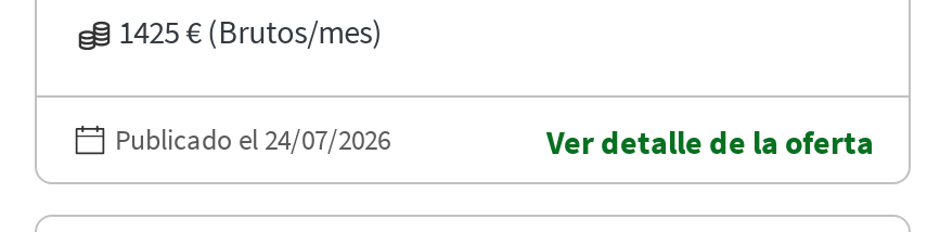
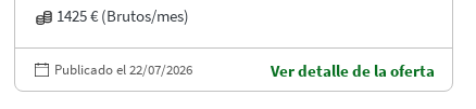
[115,121,390,158] Publicado el 24/07/2026 -> [54,60,192,79] Publicado el 22/07/2026

